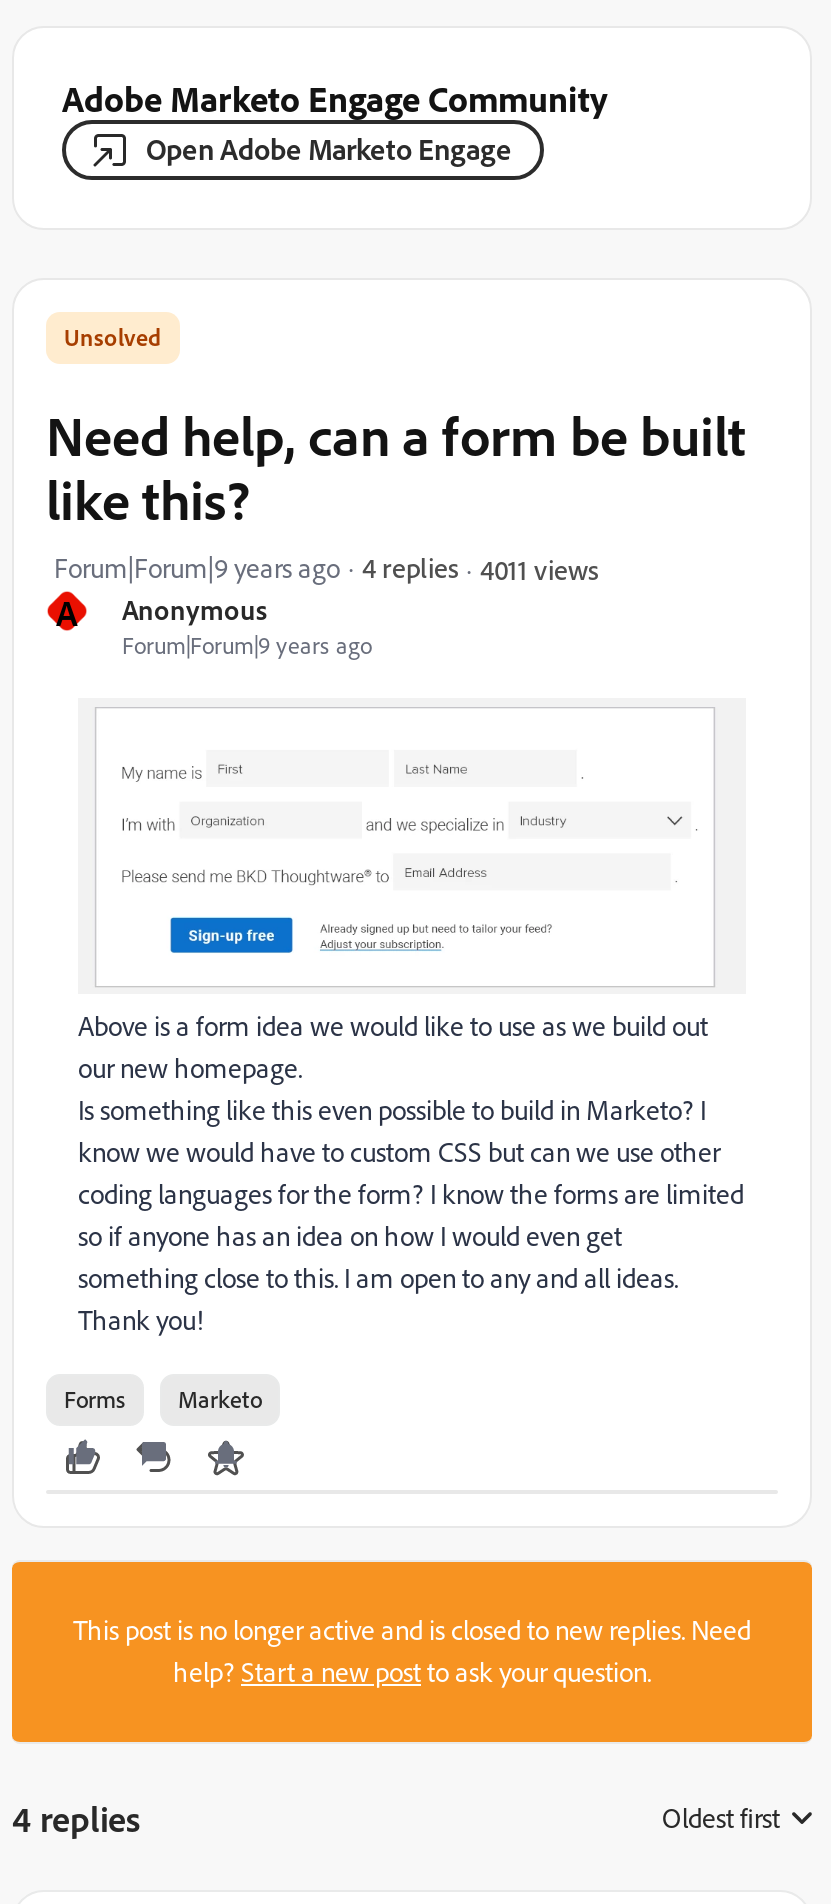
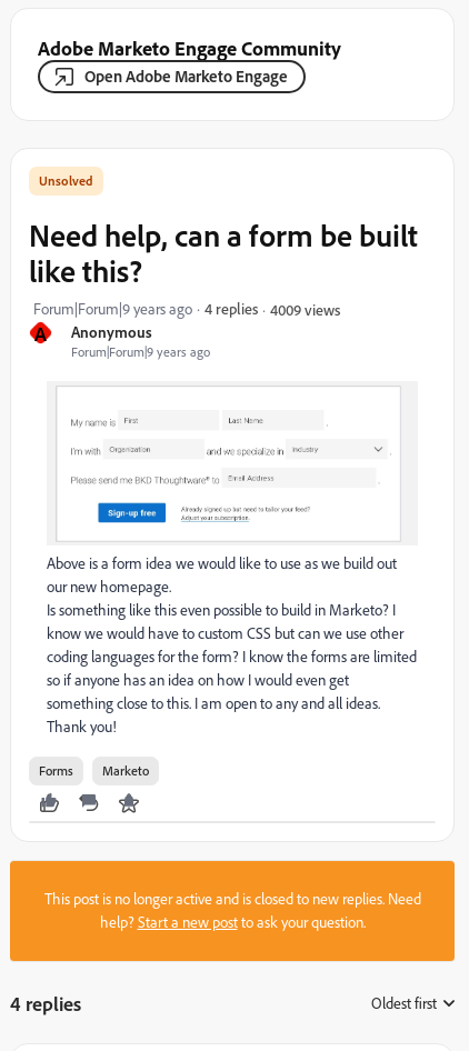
[480,551,598,585] 4011 views -> [270,299,340,318] 4009 views

